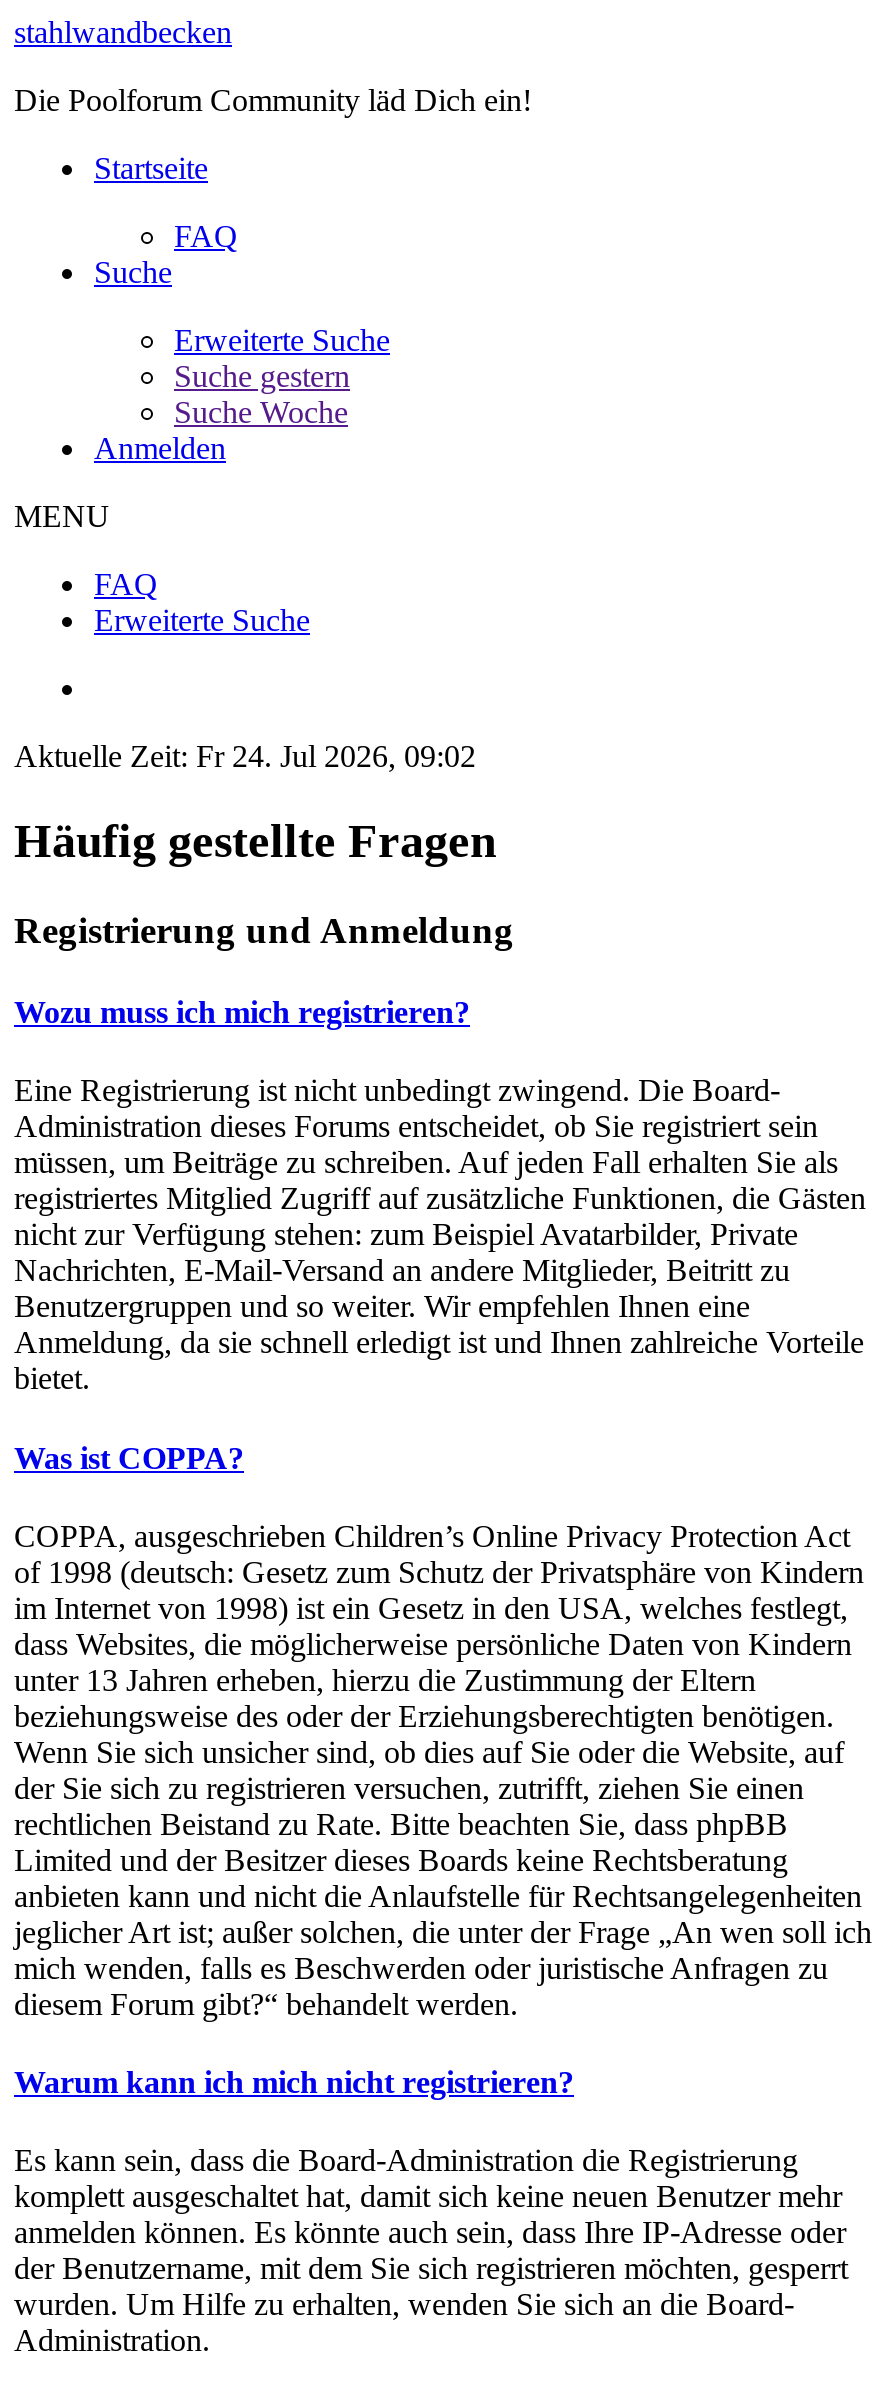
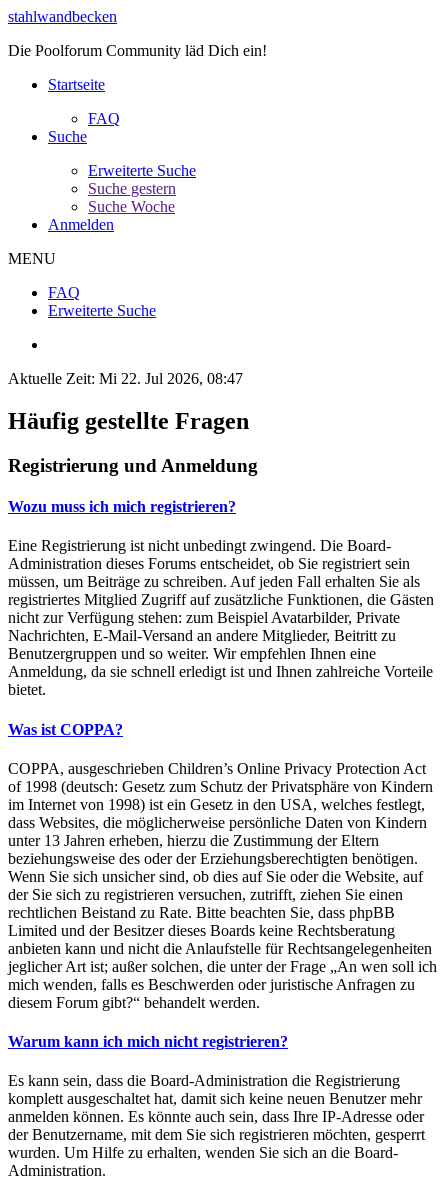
[14,739,476,773] Aktuelle Zeit: Fr 24. Jul 2026, 09:02 -> [8,370,243,387] Aktuelle Zeit: Mi 22. Jul 2026, 08:47

